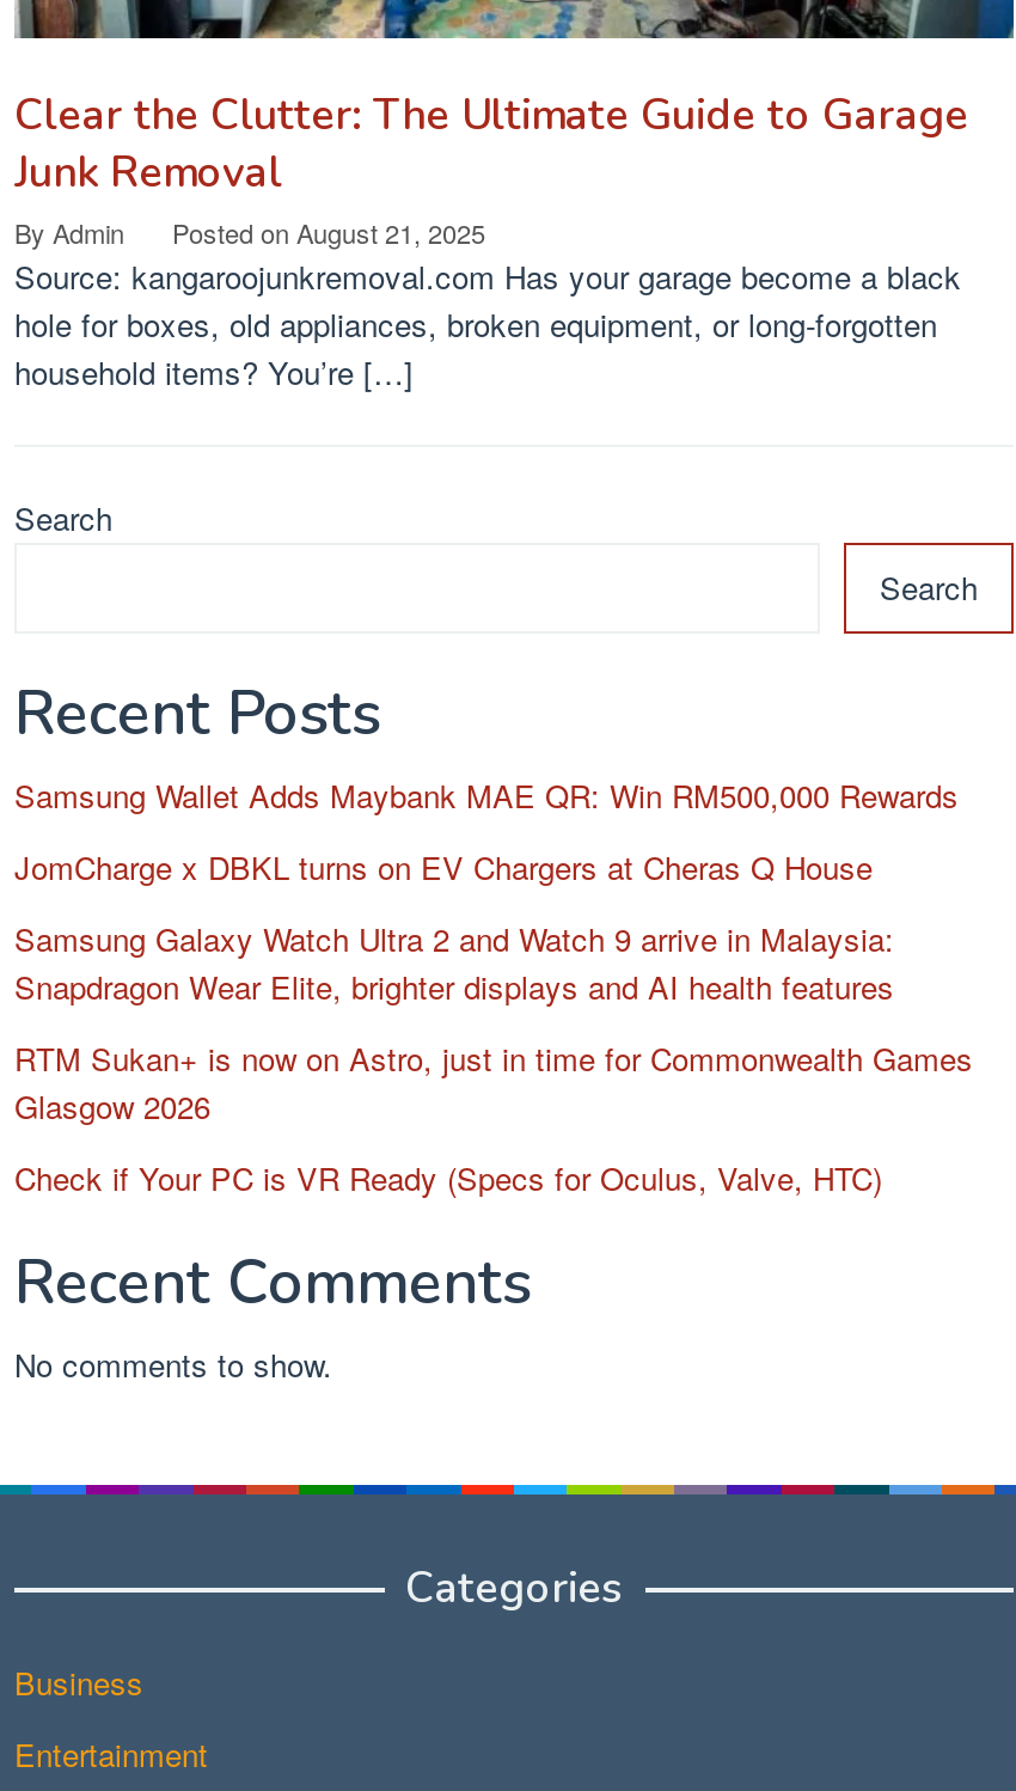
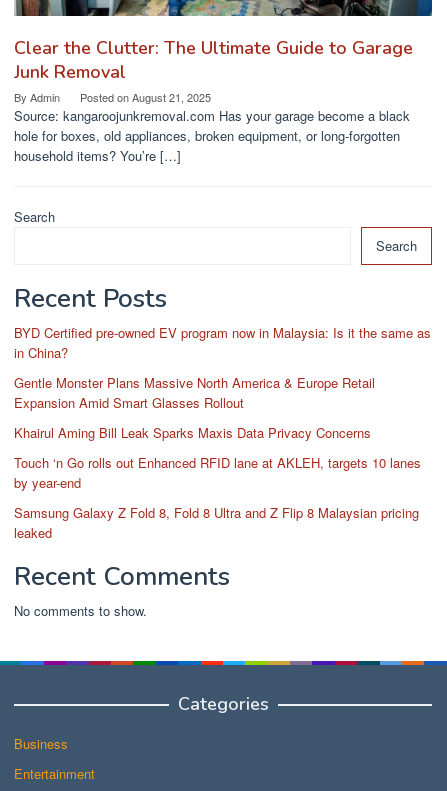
[14,772,959,817] Samsung Wallet Adds Maybank MAE QR: Win RM500,000 Rewards -> [14,323,431,362] BYD Certified pre-owned EV program now in Malaysia: Is it the same as | in China?
[14,843,873,889] JomCharge x DBKL turns on EV Chargers at Cheras Q House -> [14,373,375,412] Gentle Monster Plans Massive North America & Europe Retail | Expansion Amid Smart Glasses Rollout
[14,915,894,1008] Samsung Galaxy Watch Ultra 2 and Watch 9 arrive in Malaysia: | Snapdragon Wear Elite, brighter displays and AI health features -> [14,423,371,442] Khairul Aming Bill Leak Sparks Maxis Data Privacy Concerns
[14,1035,973,1128] RTM Sukan+ is now on Astro, just in time for Commonwealth Games | Glasgow 2026 -> [14,453,421,492] Touch ‘n Go rolls out Enhanced RFID lane at AKLEH, targets 10 lanes | by year-end
[14,1154,882,1200] Check if Your PC is VR Ready (Specs for Oculus, Valve, HTC) -> [14,503,419,542] Samsung Galaxy Z Fold 8, Fold 8 Ultra and Z Flip 8 Malaysian pricing | leaked

